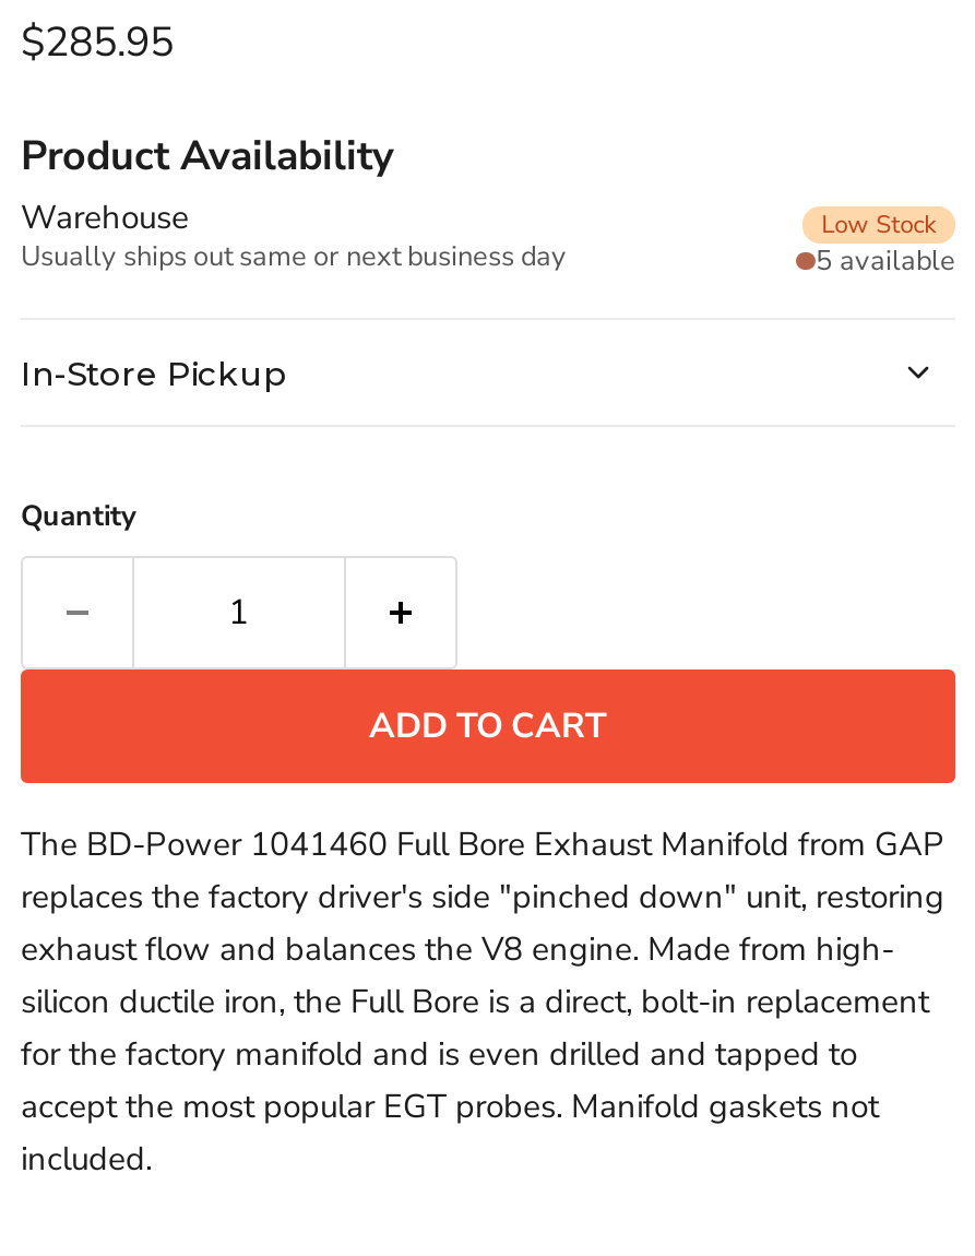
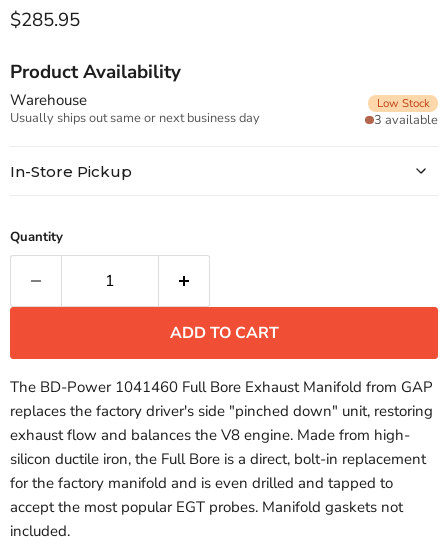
[816,242,955,281] 5 available -> [374,111,438,129] 3 available

